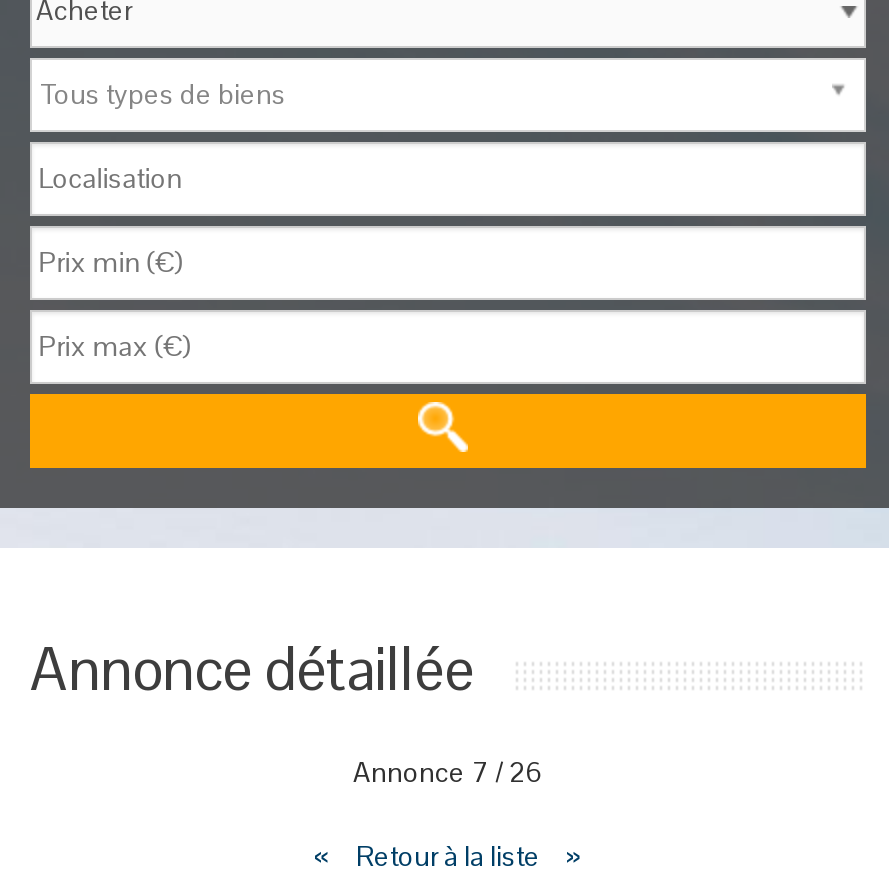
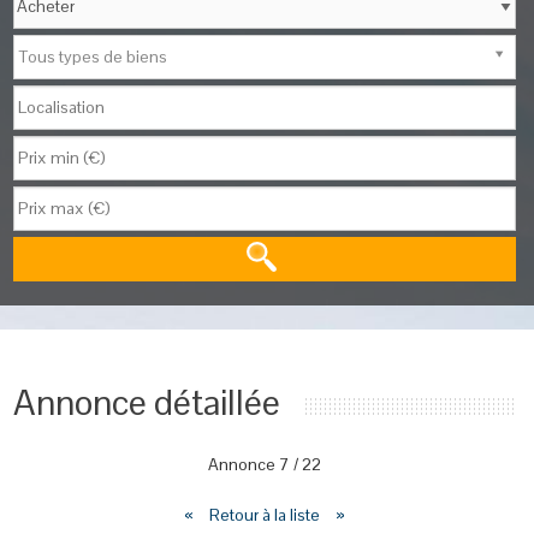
[353,753,543,789] Annonce 7 / 26 -> [208,453,321,475] Annonce 7 / 22

